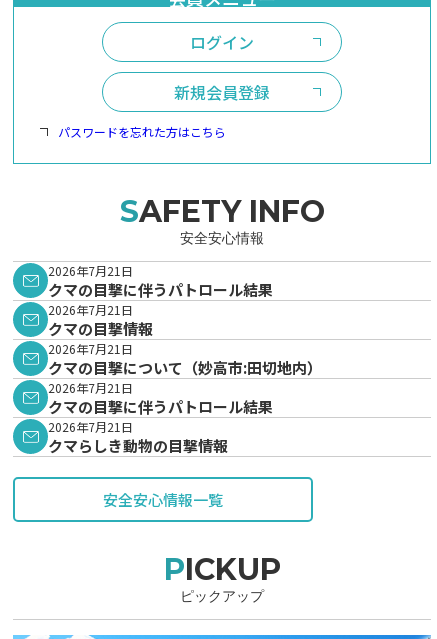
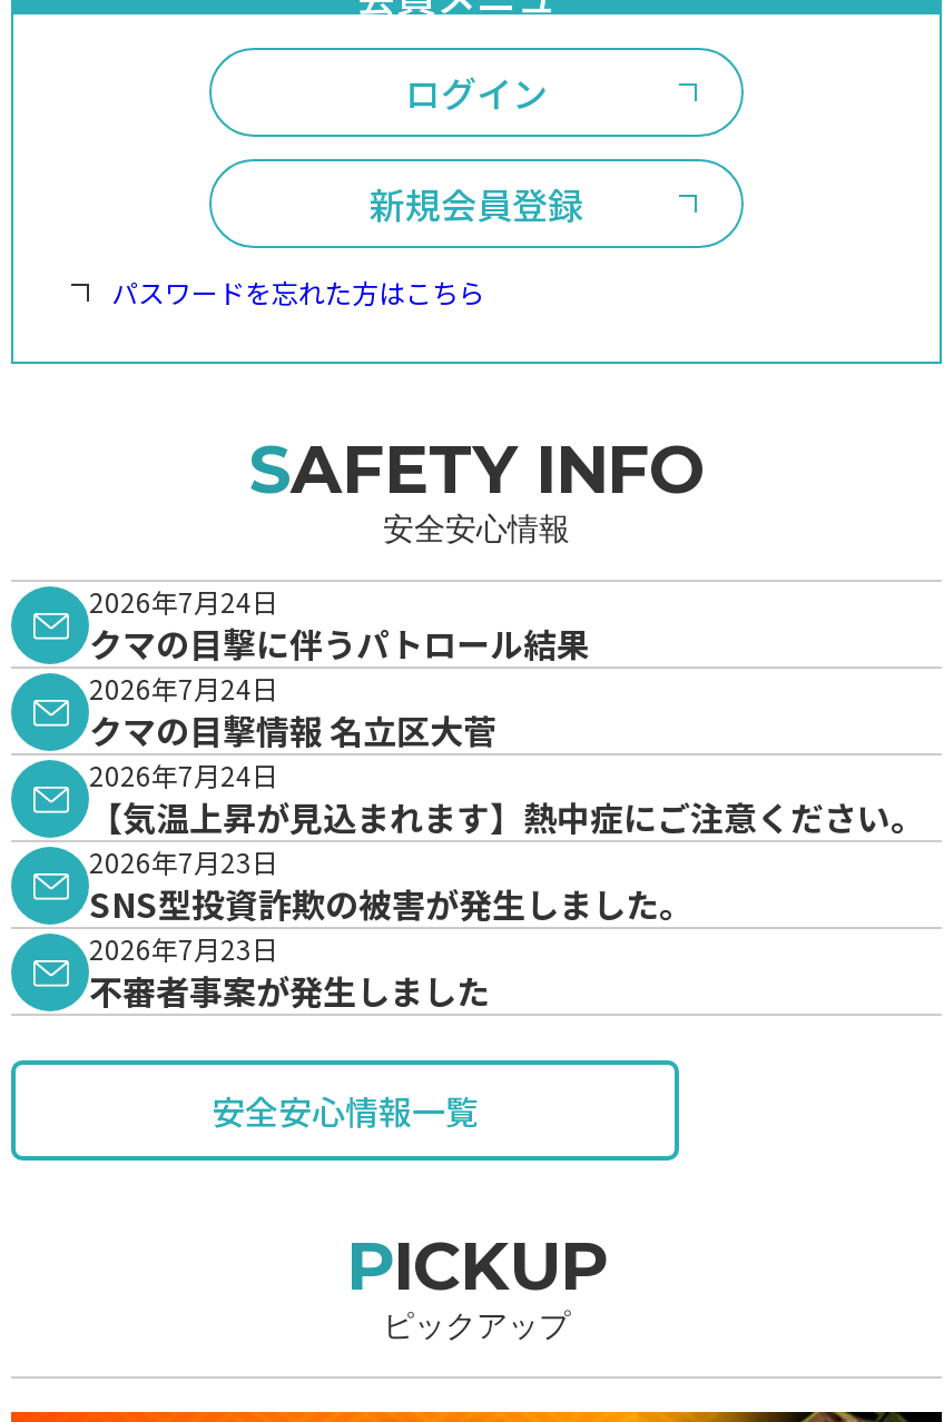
[48,262,133,279] 2026年7月21日 -> [89,582,278,620] 2026年7月24日
[48,301,322,456] 2026年7月21日 | クマの目撃情報 | 2026年7月21日 | クマの目撃について（妙高市:田切地内） | 2026年7月21日 | クマの目撃に伴うパトロール結果 | 2026年7月21日 | クマらしき動物の目撃情報 -> [89,669,924,1014] 2026年7月24日 | クマの目撃情報 名立区大菅 | 2026年7月24日 | 【気温上昇が見込まれます】熱中症にご注意ください。 | 2026年7月23日 | SNS型投資詐欺の被害が発生しました。 | 2026年7月23日 | 不審者事案が発生しました

